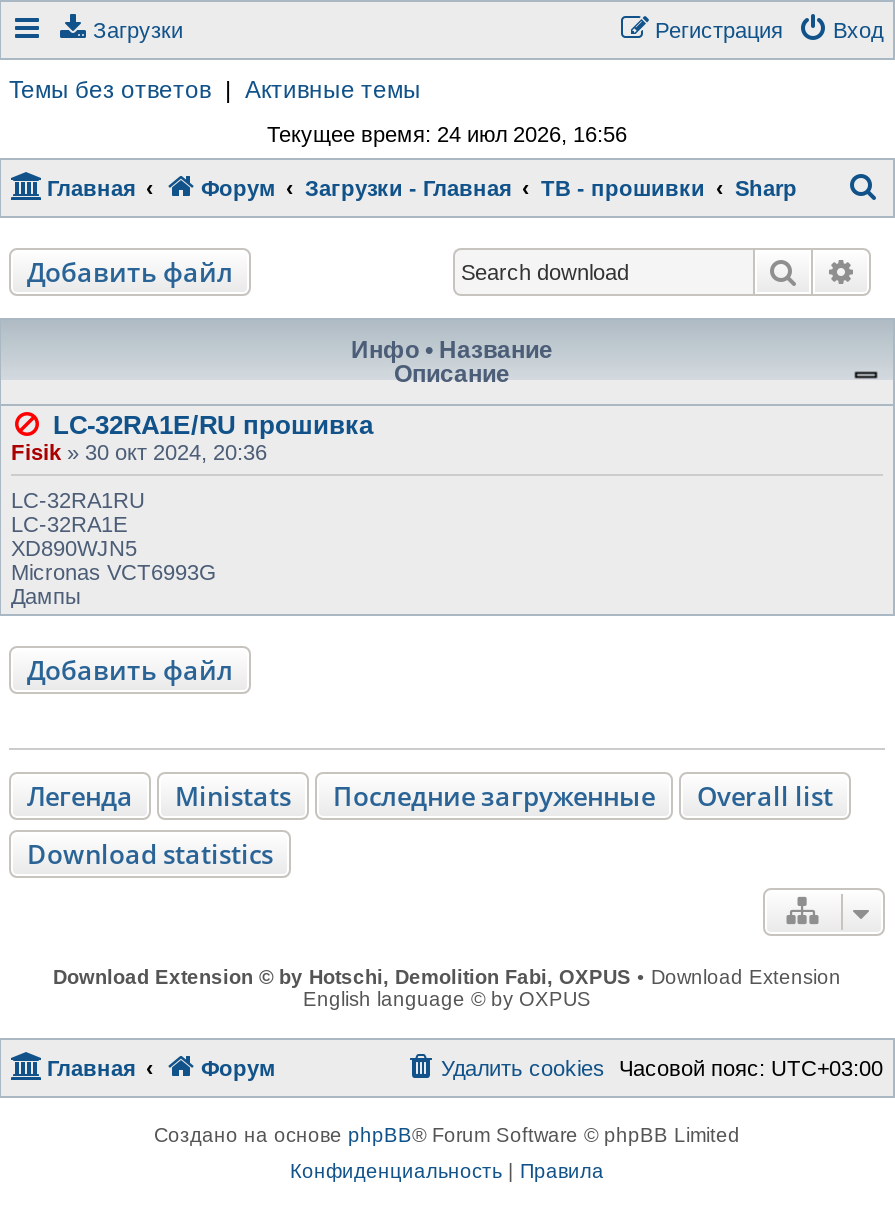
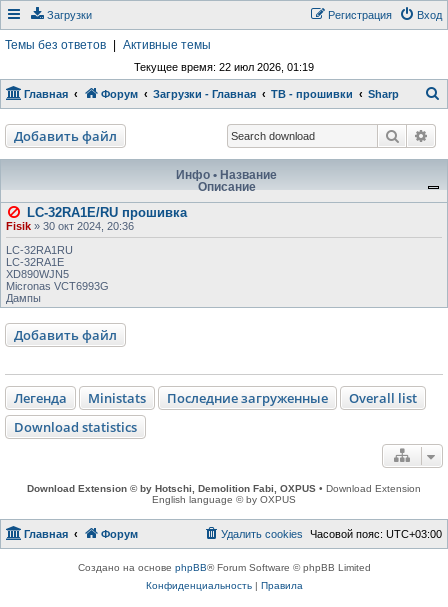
[267,122,627,146] Текущее время: 24 июл 2026, 16:56 -> [134,61,314,73] Текущее время: 22 июл 2026, 01:19

